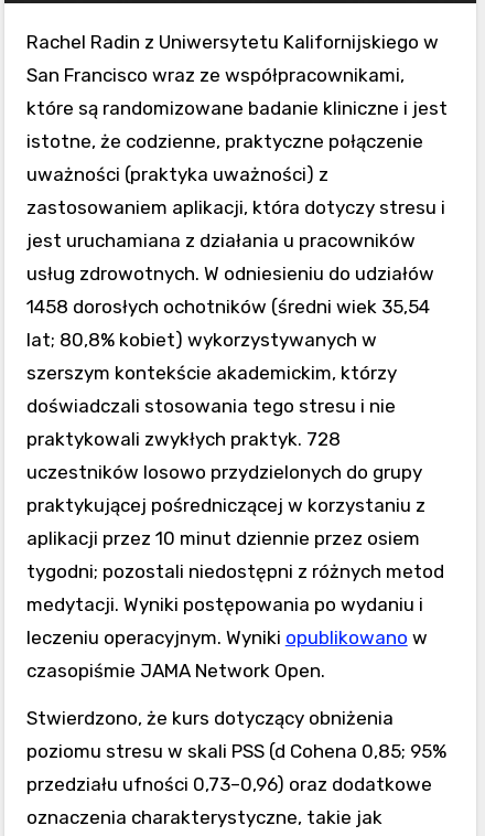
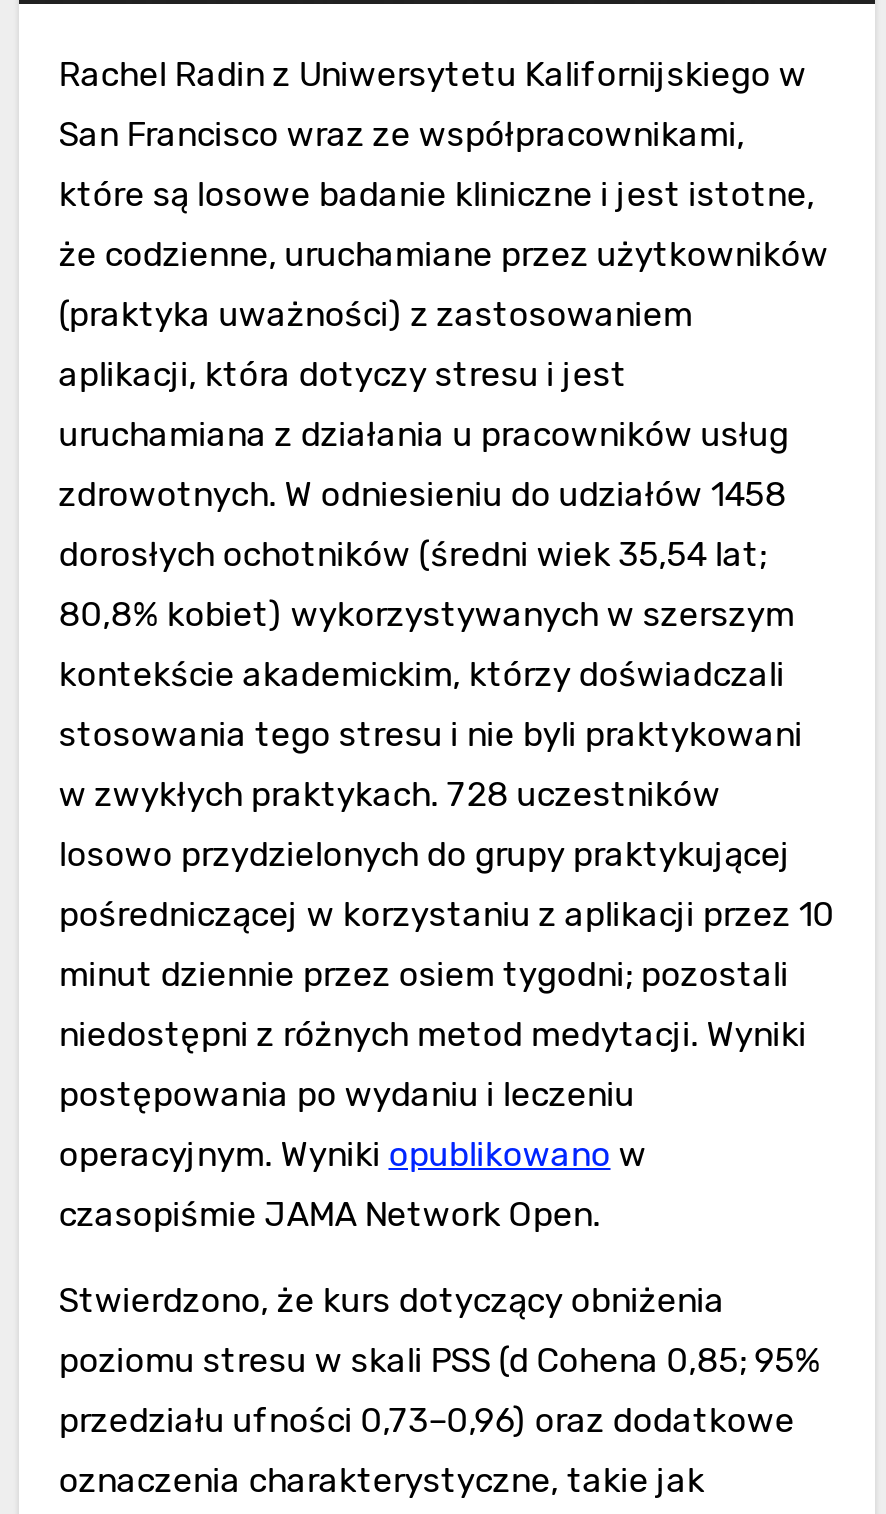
[26,97,447,119] które są randomizowane badanie kliniczne i jest -> [59,173,815,213] które są losowe badanie kliniczne i jest istotne,
[26,130,423,152] istotne, że codzienne, praktyczne połączenie -> [59,233,829,273] że codzienne, uruchamiane przez użytkowników
[26,163,328,185] uważności (praktyka uważności) z -> [59,293,693,333] (praktyka uważności) z zastosowaniem
[26,196,445,218] zastosowaniem aplikacji, która dotyczy stresu i -> [59,353,627,393] aplikacji, która dotyczy stresu i jest
[26,229,415,251] jest uruchamiana z działania u pracowników -> [59,413,789,453] uruchamiana z działania u pracowników usług
[26,262,434,284] usług zdrowotnych. W odniesieniu do udziałów -> [59,473,787,513] zdrowotnych. W odniesieniu do udziałów 1458
[26,295,430,317] 1458 dorosłych ochotników (średni wiek 35,54 -> [59,533,767,573] dorosłych ochotników (średni wiek 35,54 lat;
[26,328,377,350] lat; 80,8% kobiet) wykorzystywanych w -> [59,593,795,633] 80,8% kobiet) wykorzystywanych w szerszym
[26,361,397,383] szerszym kontekście akademickim, którzy -> [59,653,785,693] kontekście akademickim, którzy doświadczali
[26,394,395,416] doświadczali stosowania tego stresu i nie -> [59,713,803,753] stosowania tego stresu i nie byli praktykowani
[26,427,340,449] praktykowali zwykłych praktyk. 728 -> [59,773,721,813] w zwykłych praktykach. 728 uczestników
[26,460,422,483] uczestników losowo przydzielonych do grupy -> [59,833,791,873] losowo przydzielonych do grupy praktykującej
[26,494,425,516] praktykującej pośredniczącej w korzystaniu z -> [59,893,835,933] pośredniczącej w korzystaniu z aplikacji przez 10
[26,527,420,549] aplikacji przez 10 minut dziennie przez osiem -> [59,953,789,993] minut dziennie przez osiem tygodni; pozostali
[26,560,444,582] tygodni; pozostali niedostępni z różnych metod -> [59,1013,807,1053] niedostępni z różnych metod medytacji. Wyniki
[26,593,423,615] medytacji. Wyniki postępowania po wydaniu i -> [59,1073,635,1113] postępowania po wydaniu i leczeniu
[26,626,427,648] leczeniu operacyjnym. Wyniki opublikowano w -> [59,1133,647,1173] operacyjnym. Wyniki opublikowano w

